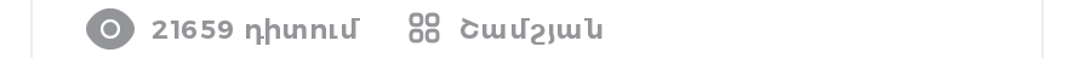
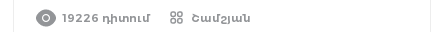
[152,11,360,45] 21659 դիտում -> [63,11,150,25] 19226 դիտում

